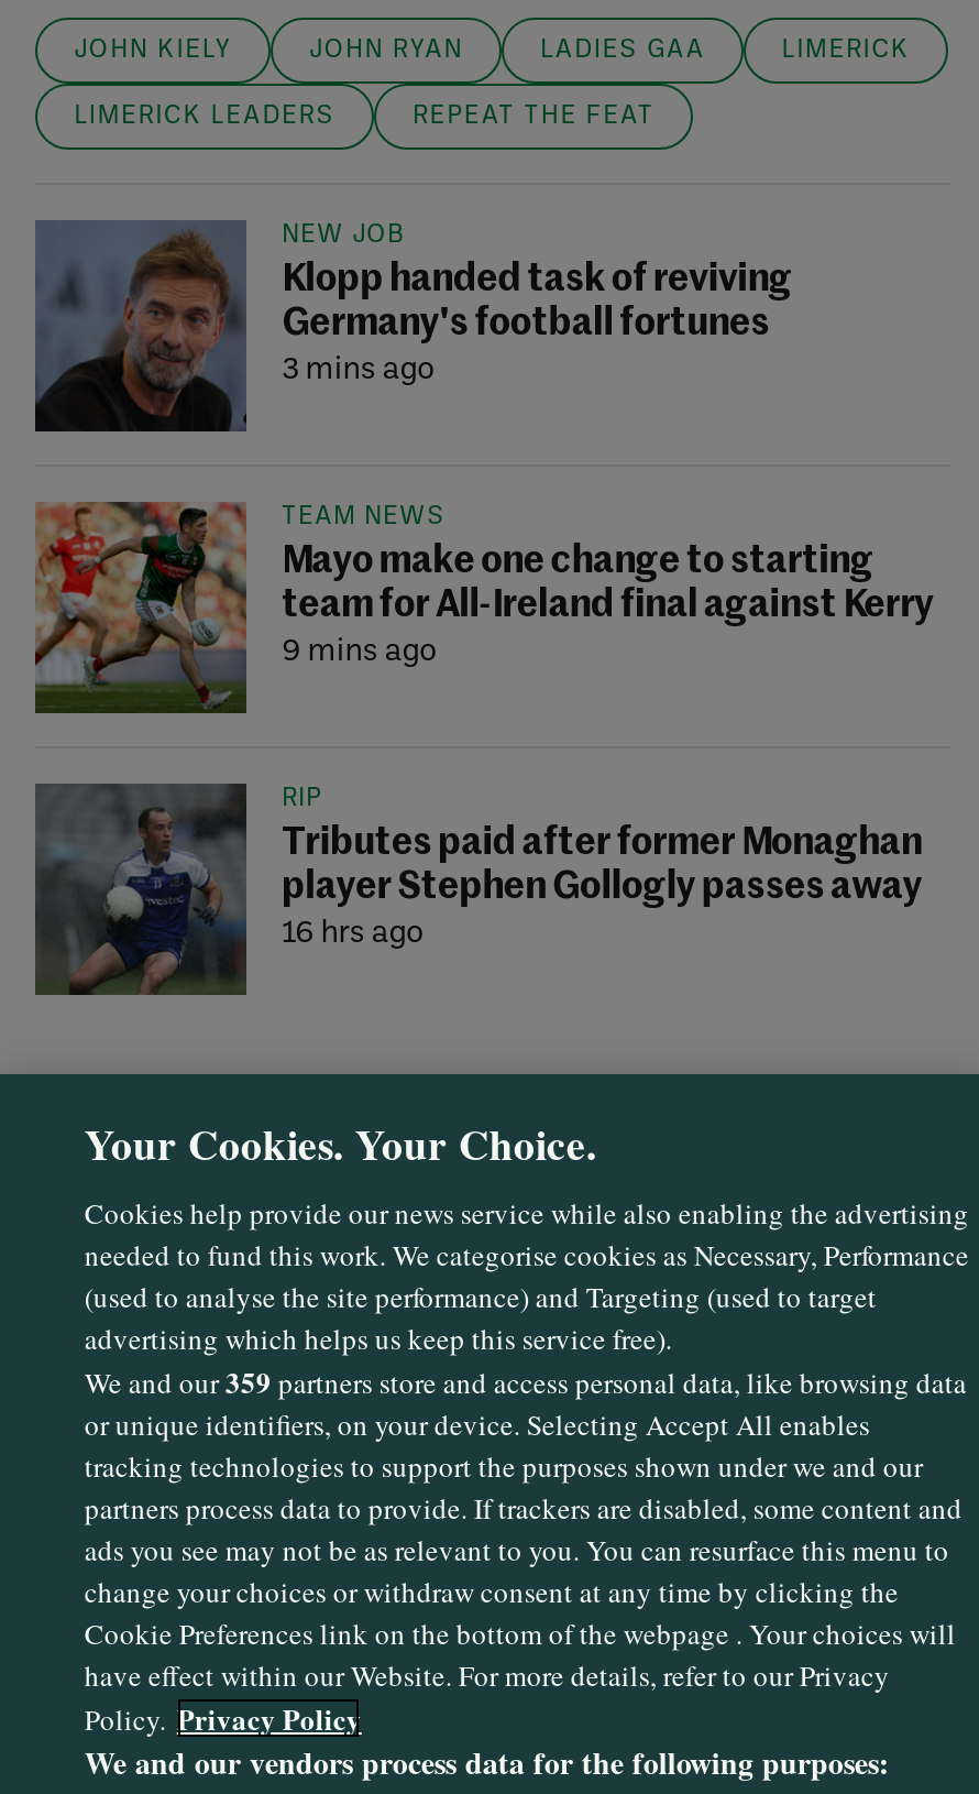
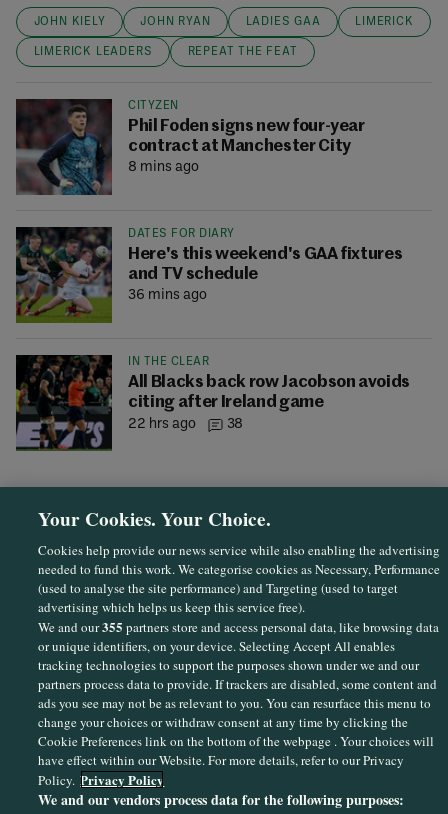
[35,222,792,434] [image] | NEW JOB | Klopp handed task of reviving | Germany's football fortunes | 3 mins ago -> [15,99,365,196] [image] | CITYZEN | Phil Foden signs new four-year | contract at Manchester City | 8 mins ago
[33,500,934,713] [image] | TEAM NEWS | Mayo make one change to starting | team for All-Ireland final against Kerry | 9 mins ago -> [15,226,402,323] [image] | DATES FOR DIARY | Here's this weekend's GAA fixtures | and TV schedule | 36 mins ago
[33,781,922,997] [image] | RIP | Tributes paid after former Monaghan | player Stephen Gollogly passes away | 16 hrs ago -> [15,355,410,452] [image] | IN THE CLEAR | All Blacks back row Jacobson avoids | citing after Ireland game | 22 hrs ago | 38
[84,1360,967,1402] We and our359 partners store and access personal data, like browsing data -> [38,617,439,636] We and our355 partners store and access personal data, like browsing data

